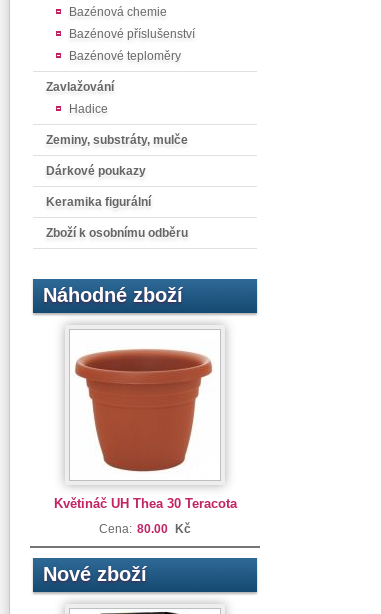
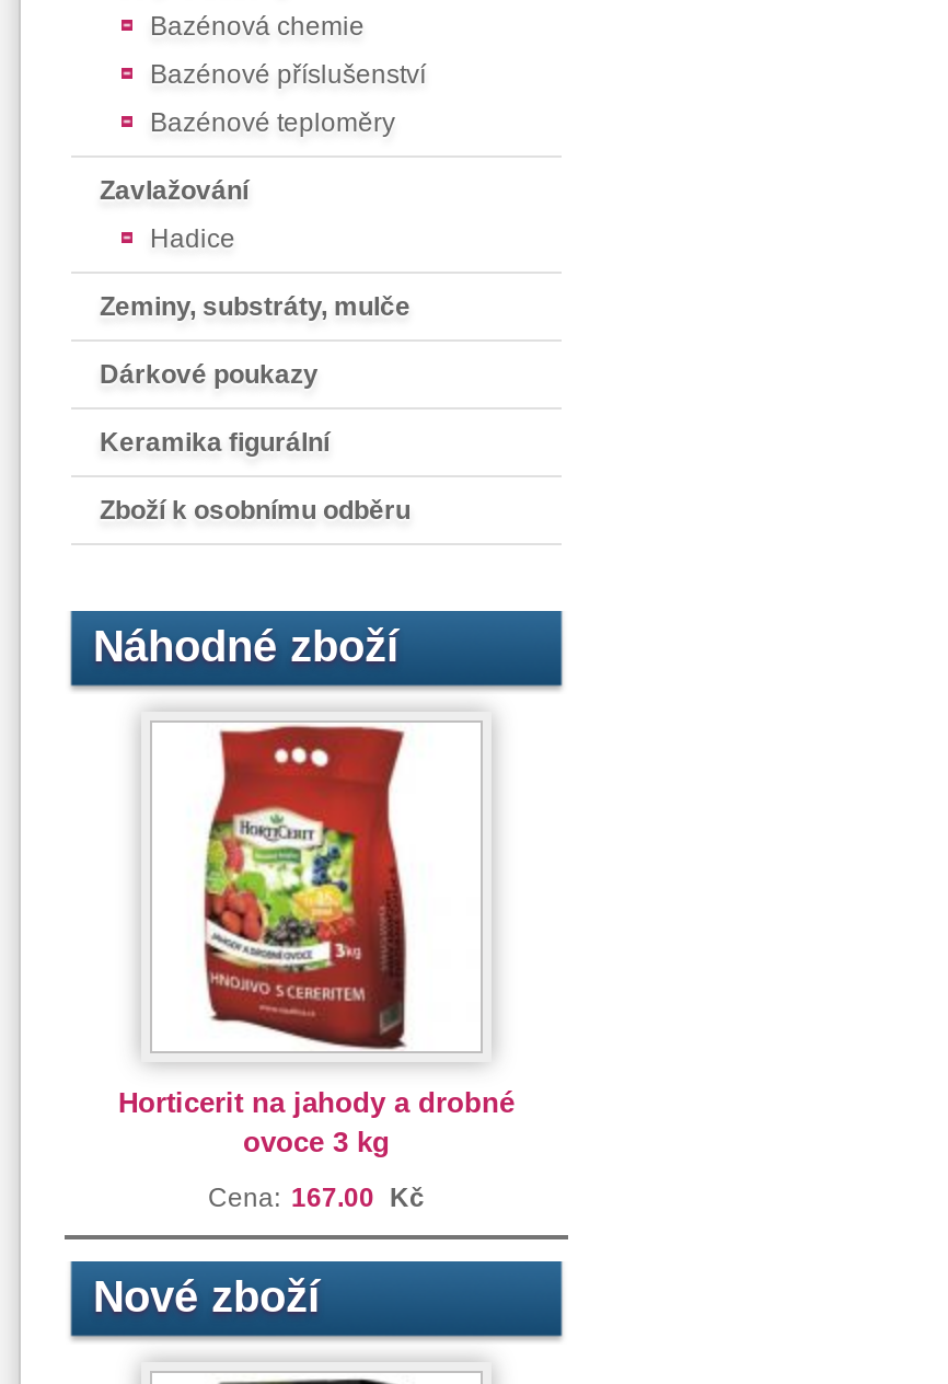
[53,331,236,511] [image] | Květináč UH Thea 30 Teracota -> [118,725,515,1158] [image] | Horticerit na jahody a drobné | ovoce 3 kg
[99,522,191,536] Cena: 80.00 Kč -> [208,1183,425,1213] Cena: 167.00 Kč

